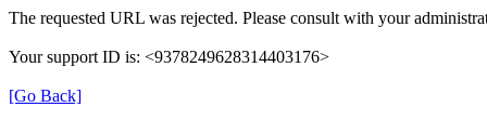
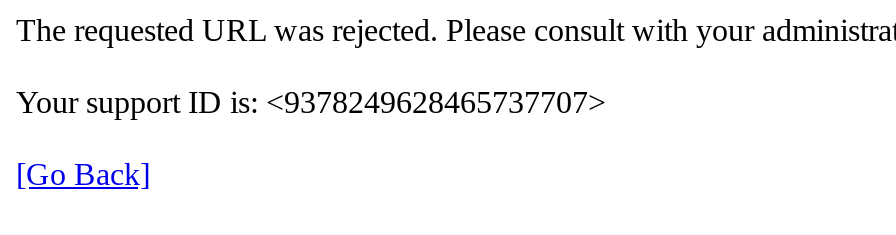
[9,48,329,66] Your support ID is: <9378249628314403176> -> [16,85,606,119] Your support ID is: <9378249628465737707>

